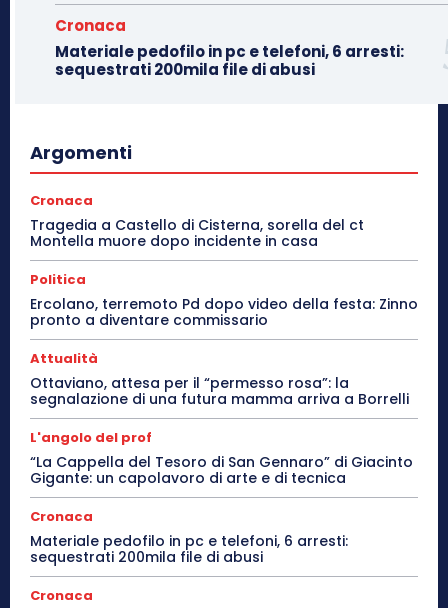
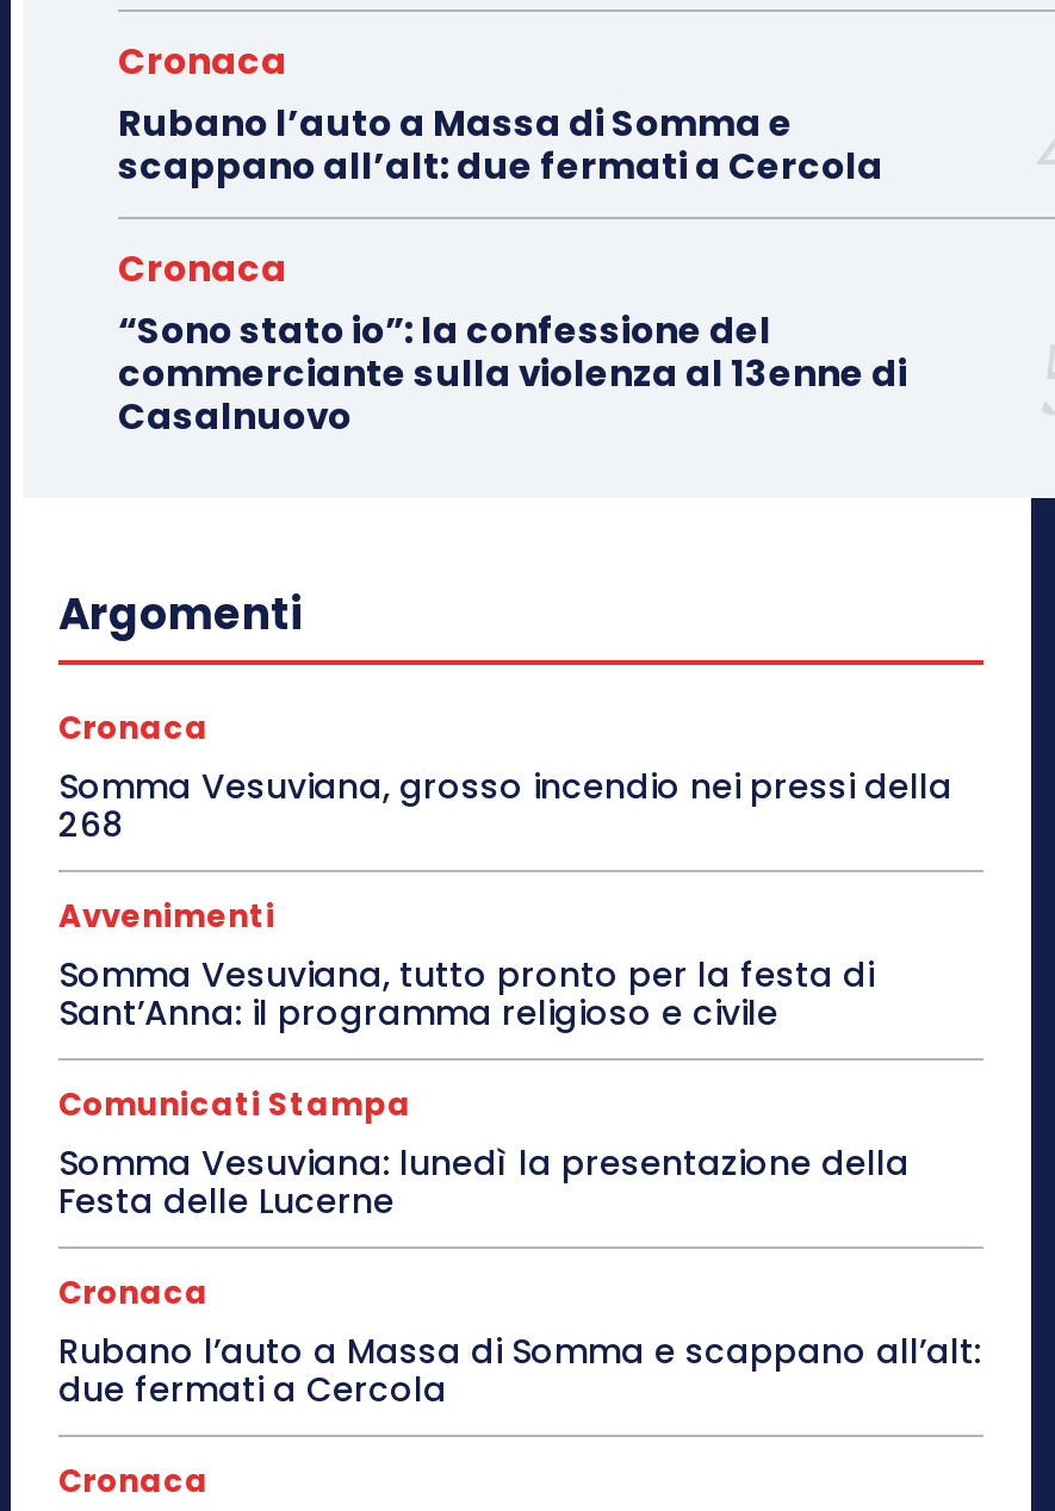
[55,41,404,80] Materiale pedofilo in pc e telefoni, 6 arresti: | sequestrati 200mila file di abusi -> [118,98,907,442] Rubano l’auto a Massa di Somma e | scappano all’alt: due fermati a Cercola | Cronaca | “Sono stato io”: la confessione del | commerciante sulla violenza al 13enne di | Casalnuovo
moved [30,140,132,210] -> [58,585,302,751]: Argomenti | Cronaca
[30,215,418,488] Tragedia a Castello di Cisterna, sorella del ct | Montella muore dopo incidente in casa | Politica | Ercolano, terremoto Pd dopo video della festa: Zinno | pronto a diventare commissario | Attualità | Ottaviano, attesa per il “permesso rosa”: la | segnalazione di una futura mamma arriva a Borrelli | L'angolo del prof | “La Cappella del Tesoro di San Gennaro” di Giacinto | Gigante: un capolavoro di arte e di tecnica -> [58,763,952,1226] Somma Vesuviana, grosso incendio nei pressi della | 268 | Avvenimenti | Somma Vesuviana, tutto pronto per la festa di | Sant’Anna: il programma religioso e civile | Comunicati Stampa | Somma Vesuviana: lunedì la presentazione della | Festa delle Lucerne
[30,531,348,567] Materiale pedofilo in pc e telefoni, 6 arresti: | sequestrati 200mila file di abusi -> [58,1328,981,1414] Rubano l’auto a Massa di Somma e scappano all’alt: | due fermati a Cercola

